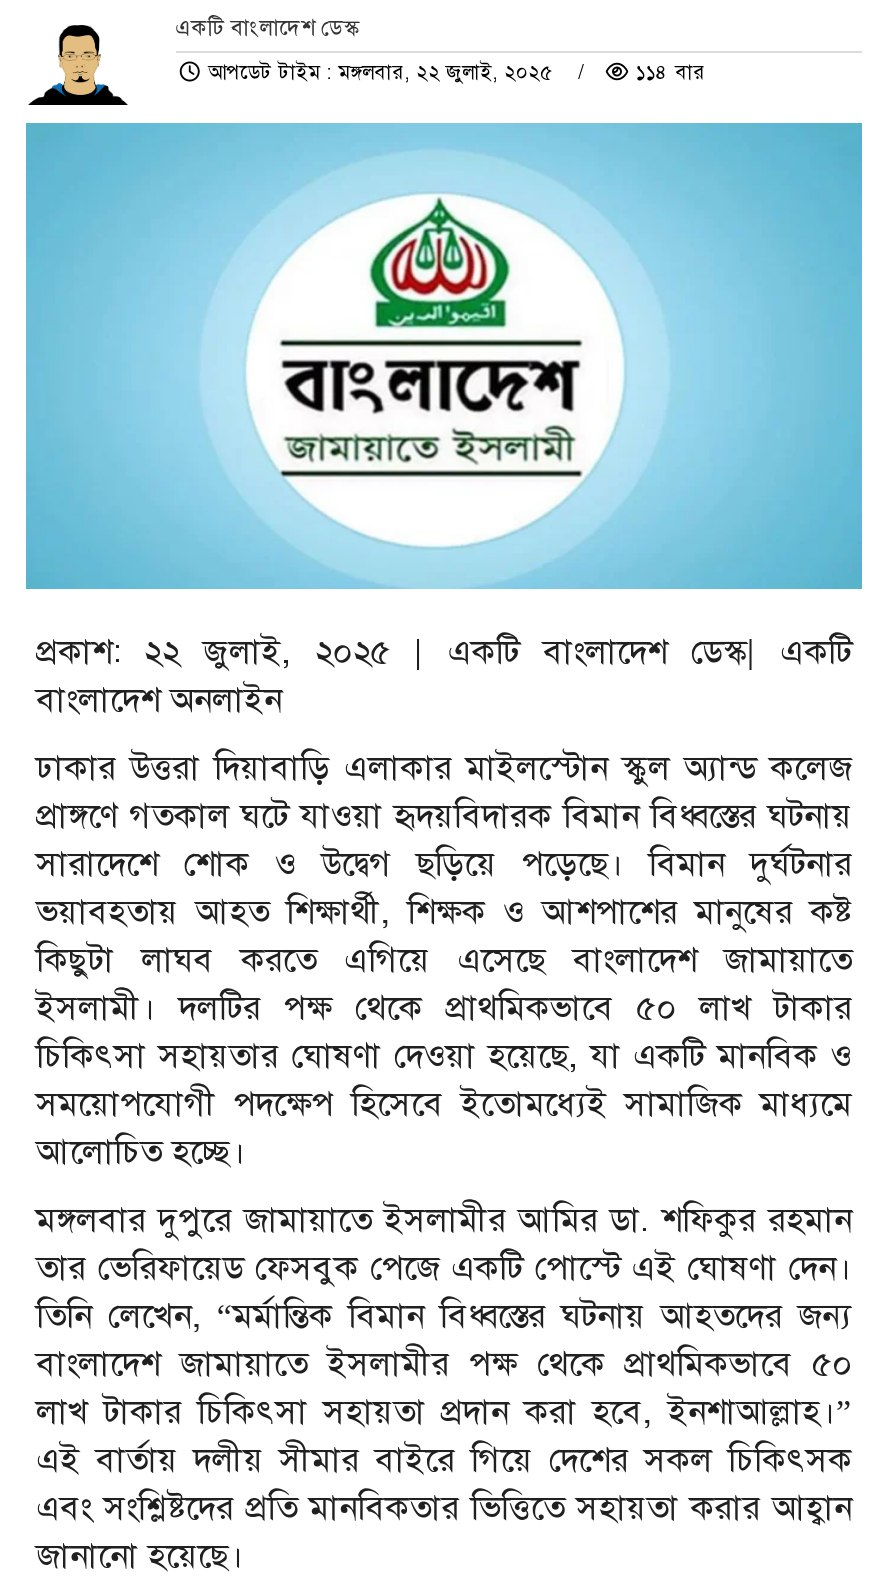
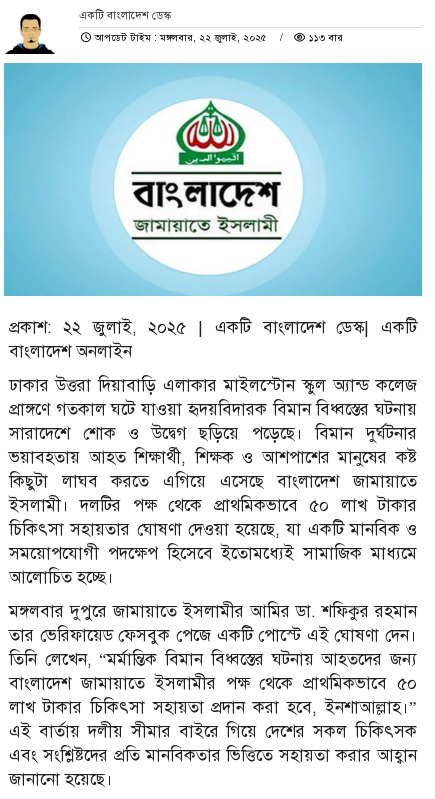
[629,59,705,85] ১১৪ বার -> [306,31,343,44] ১১৩ বার

